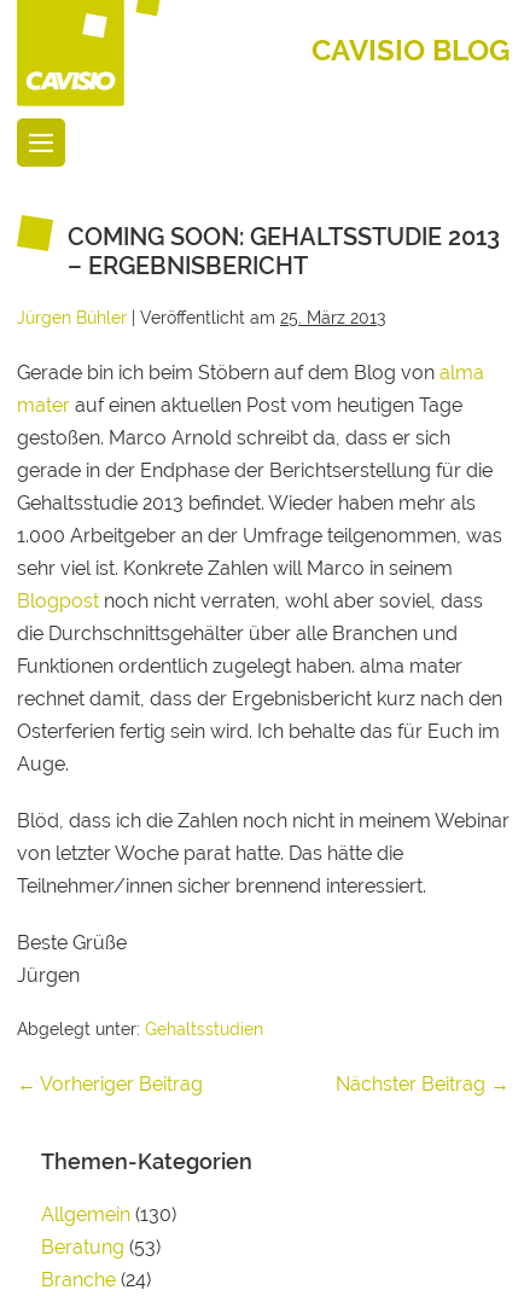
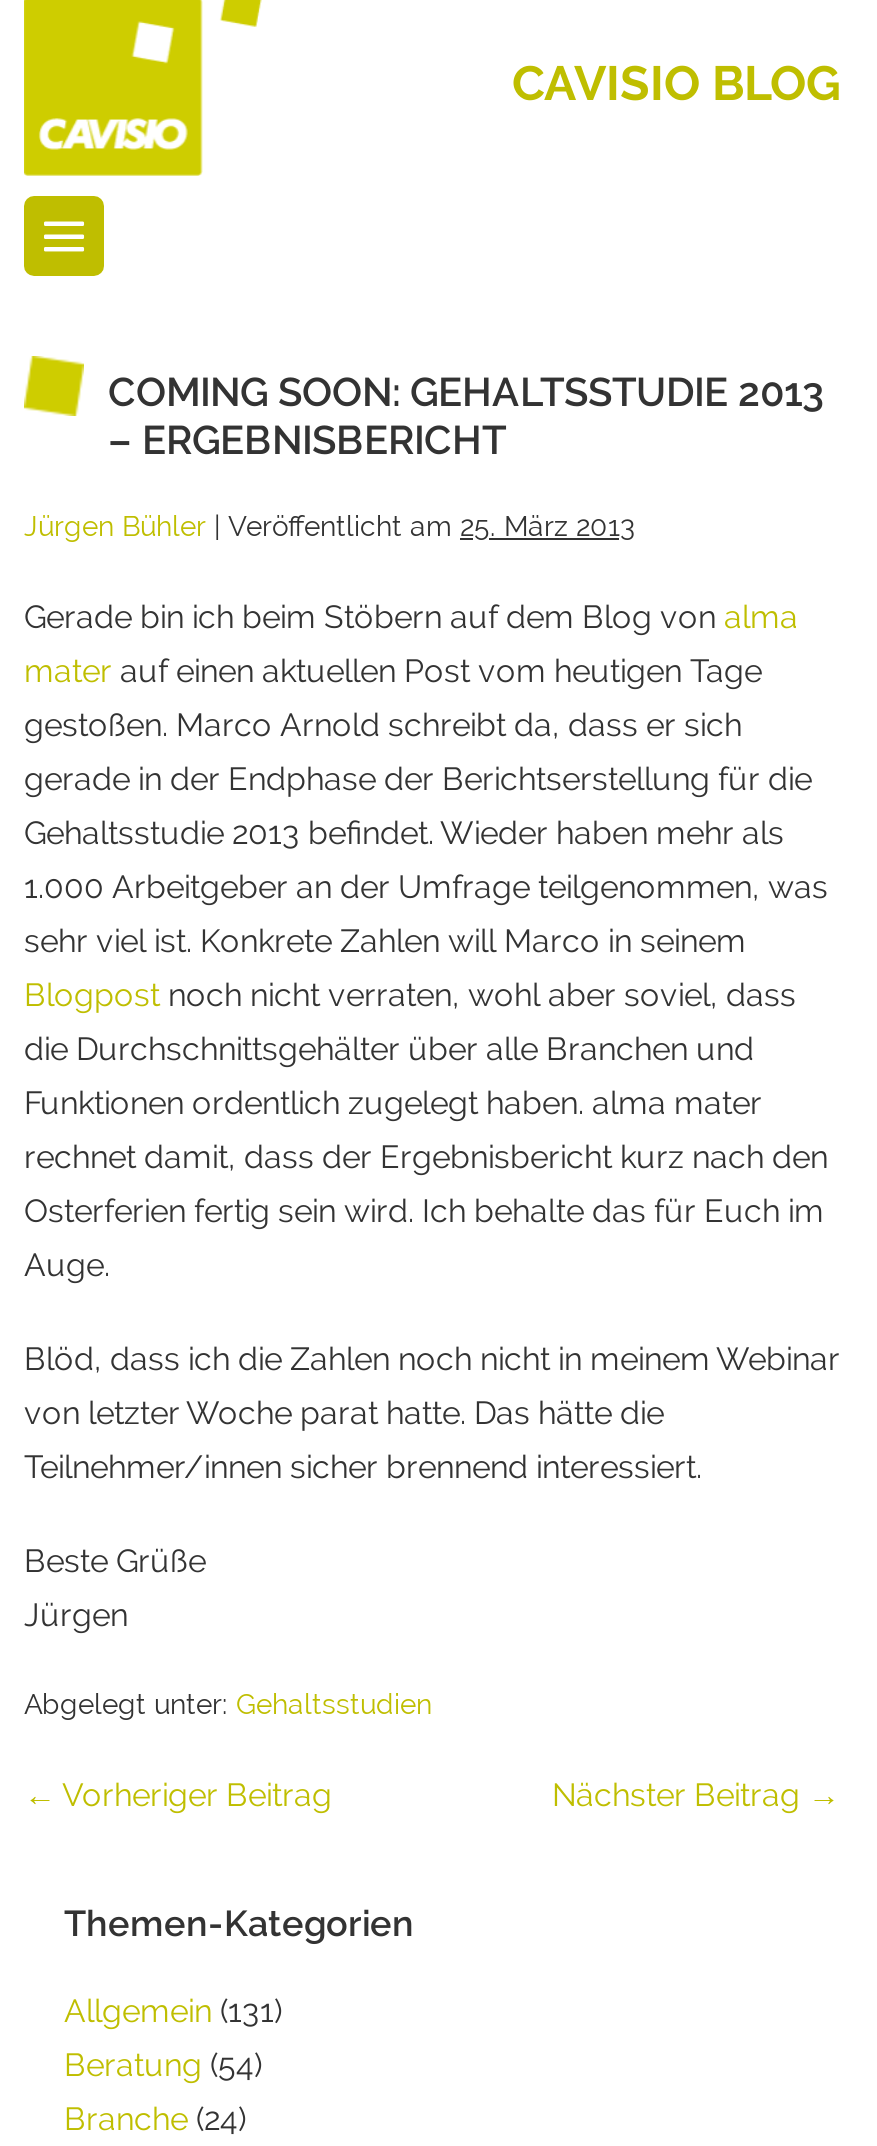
[41,1203,176,1225] Allgemein (130) -> [64,1991,282,2029] Allgemein (131)
[41,1235,161,1258] Beratung (53) -> [64,2045,262,2083] Beratung (54)

